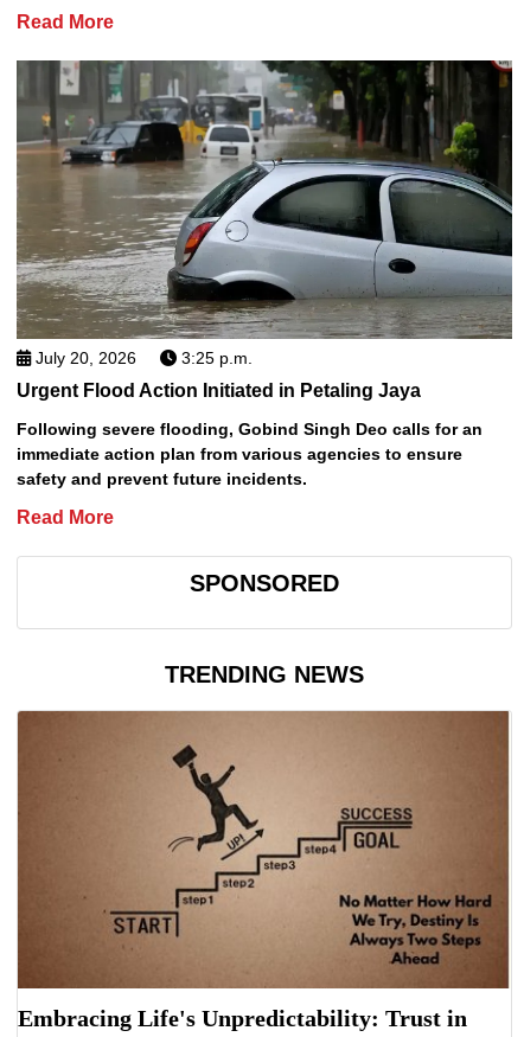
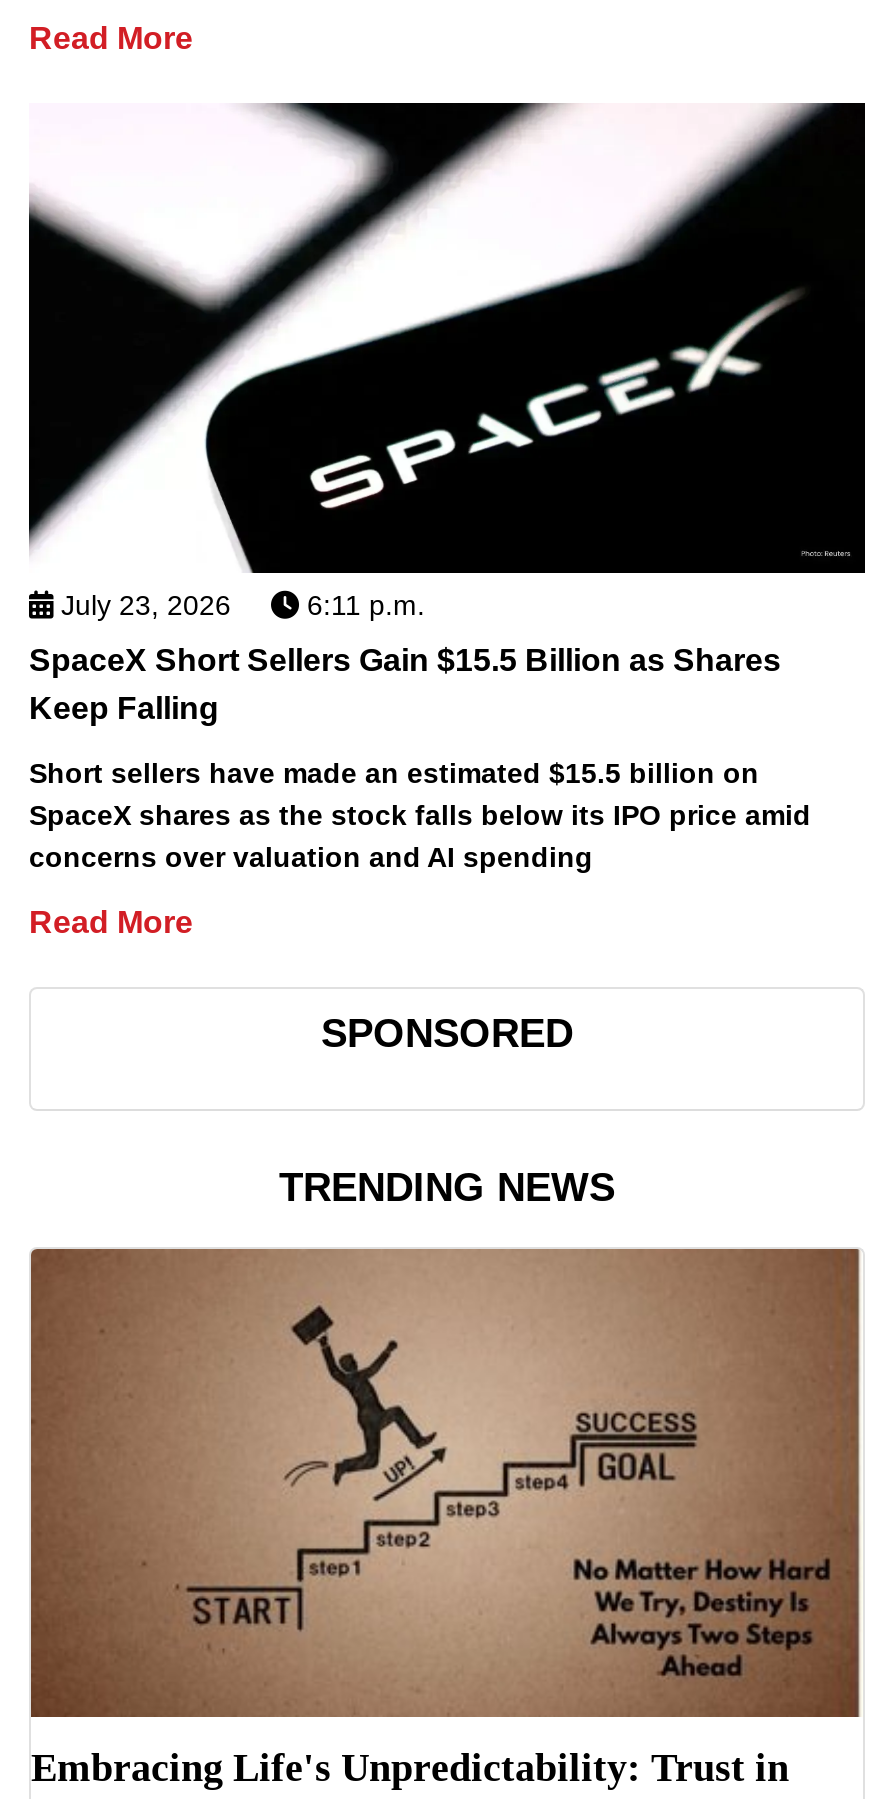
[15,59,513,368] [image] | July 20, 2026 | 3:25 p.m. -> [27,101,865,621] [image] | July 23, 2026 | 6:11 p.m.
[17,381,421,401] Urgent Flood Action Initiated in Petaling Jaya -> [29,643,781,725] SpaceX Short Sellers Gain $15.5 Billion as Shares | Keep Falling
[17,420,483,489] Following severe flooding, Gobind Singh Deo calls for an | immediate action plan from various agencies to ensure | safety and prevent future incidents. -> [29,757,811,873] Short sellers have made an estimated $15.5 billion on | SpaceX shares as the stock falls below its IPO price amid | concerns over valuation and AI spending

